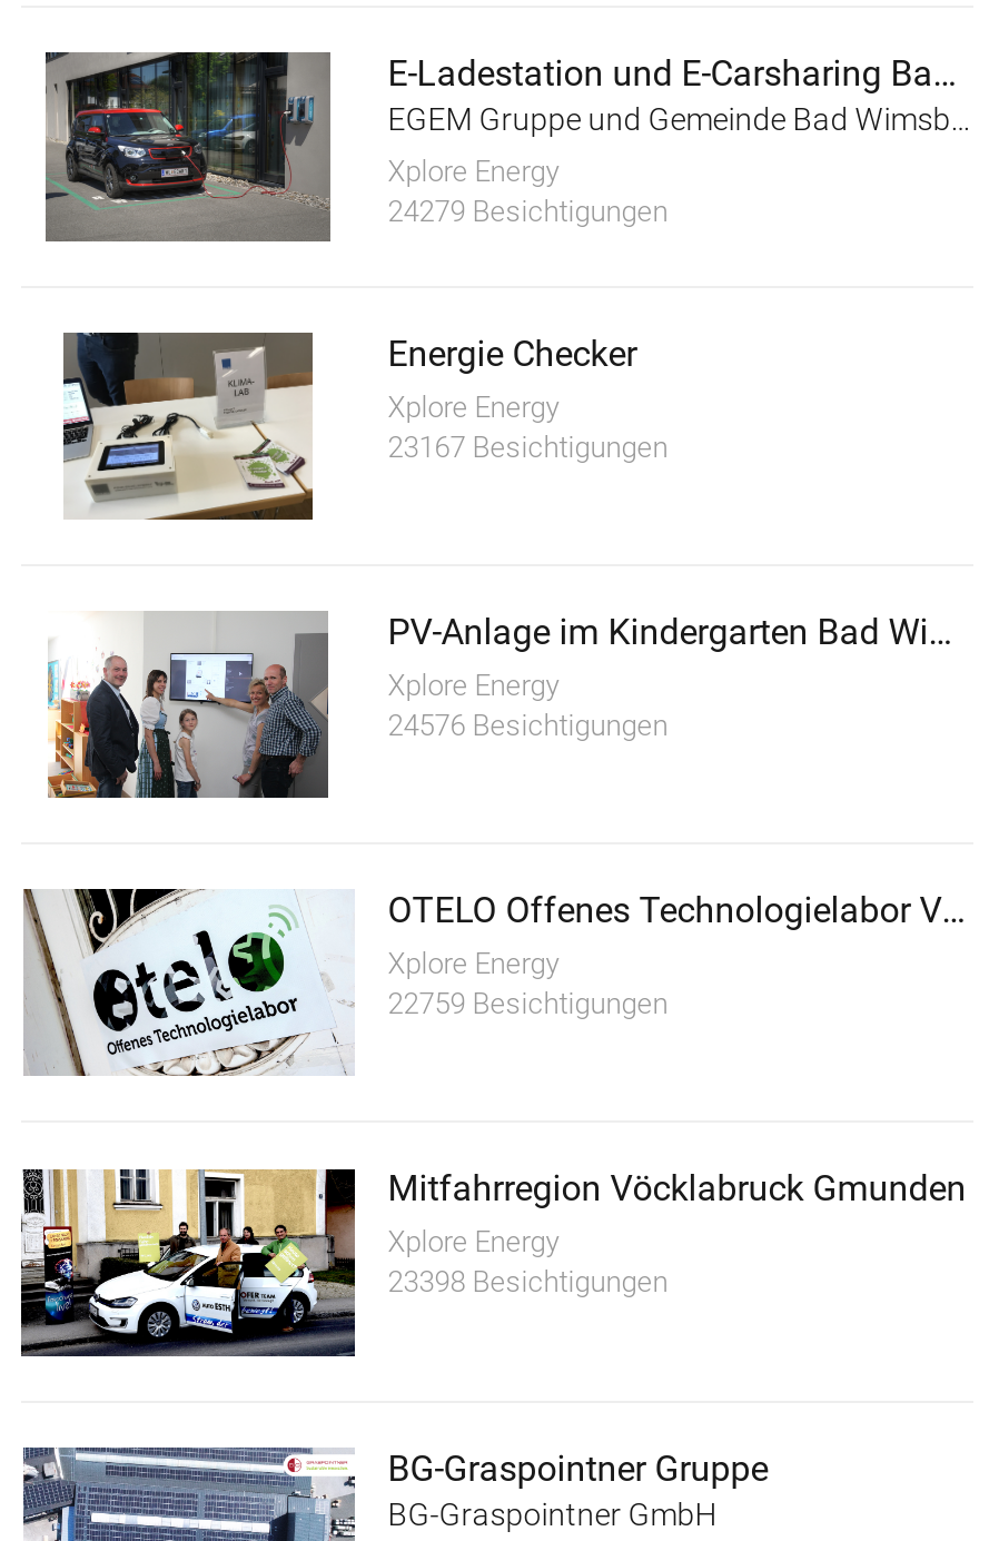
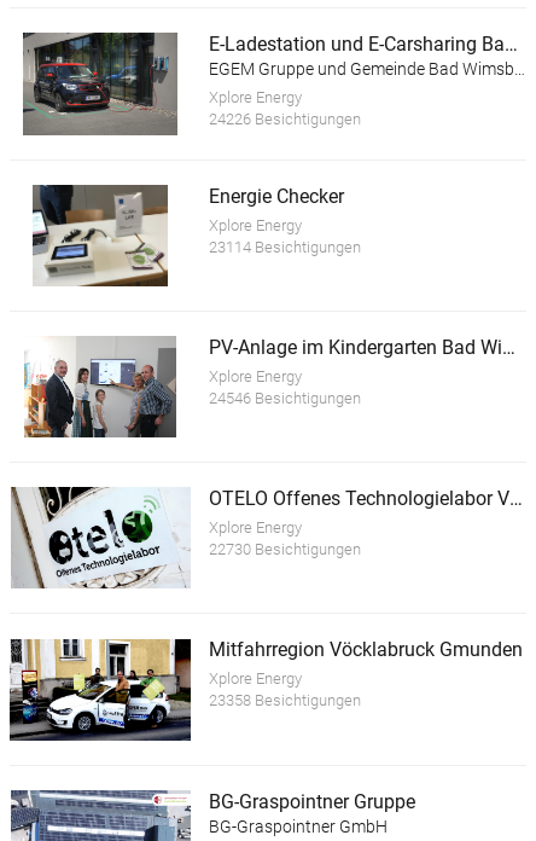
[388,195,668,229] 24279 Besichtigungen -> [209,110,361,128] 24226 Besichtigungen
[388,429,668,463] 23167 Besichtigungen -> [209,237,361,256] 23114 Besichtigungen
[388,708,668,742] 24576 Besichtigungen -> [209,389,361,407] 24546 Besichtigungen
[388,987,668,1020] 22759 Besichtigungen -> [209,540,361,558] 22730 Besichtigungen
[388,1266,668,1299] 23398 Besichtigungen -> [209,691,361,710] 23358 Besichtigungen

